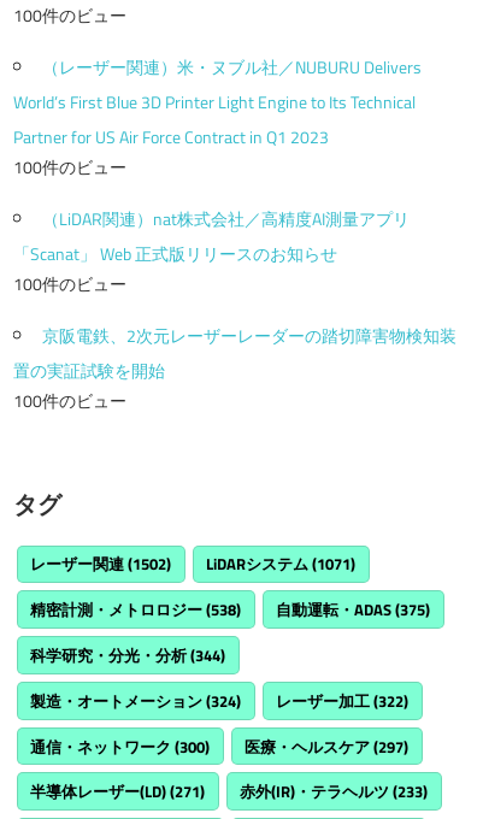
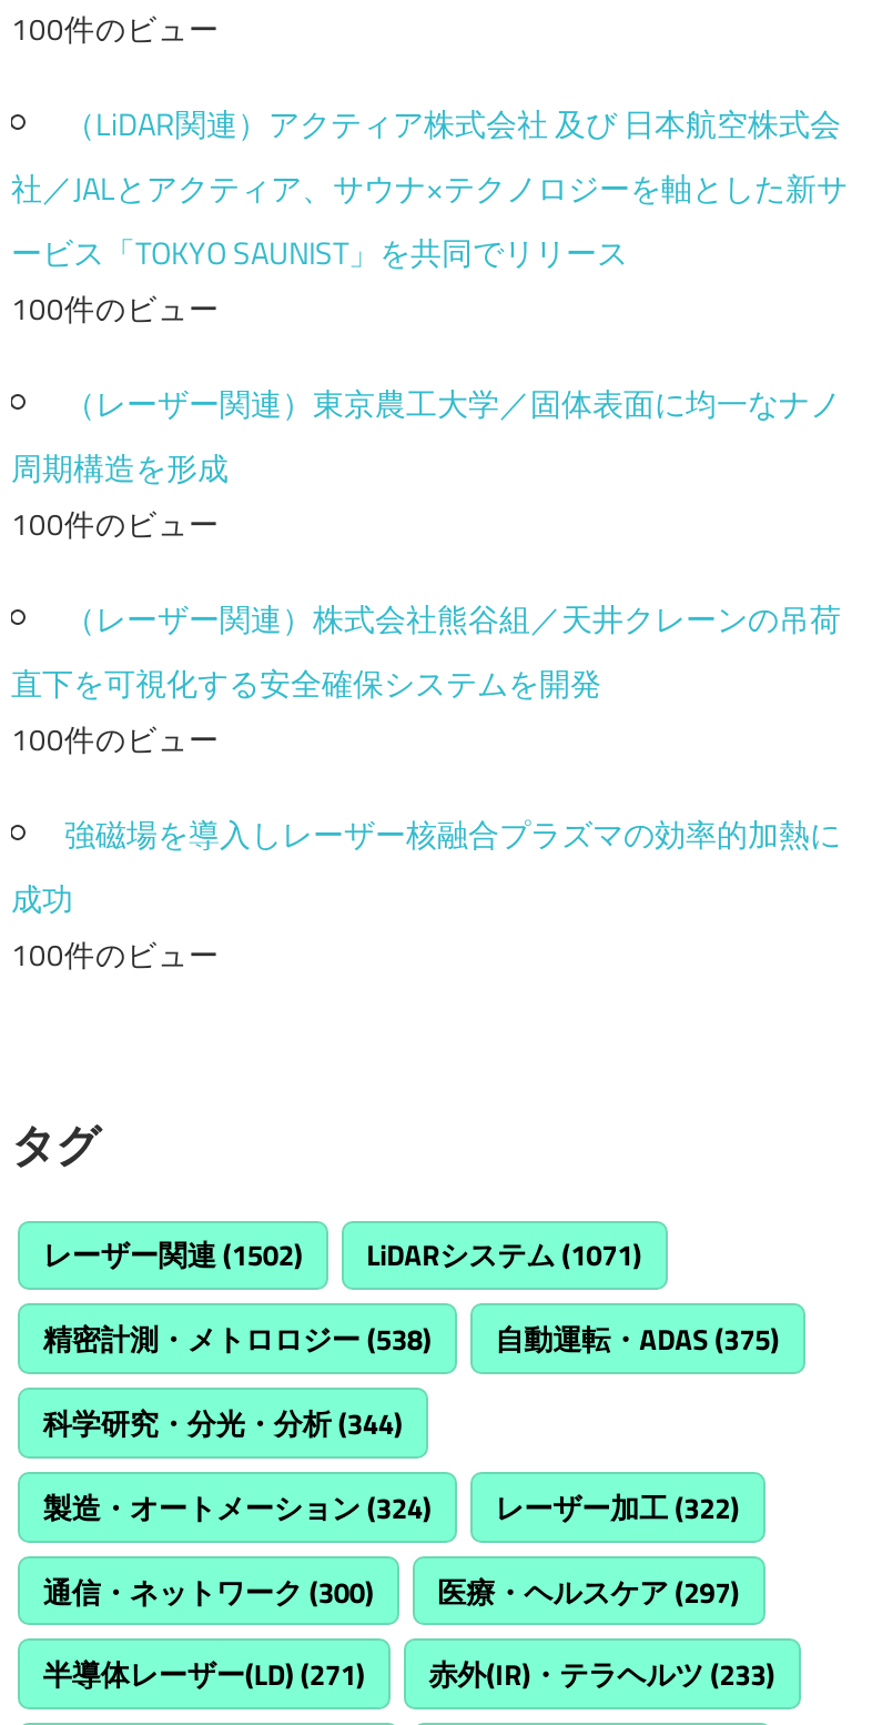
[13,54,422,149] （レーザー関連）米・ヌブル社／NUBURU Delivers | World’s First Blue 3D Printer Light Engine to Its Technical | Partner for US Air Force Contract in Q1 2023 -> [11,100,848,276] （LiDAR関連）アクティア株式会社 及び 日本航空株式会 | 社／JALとアクティア、サウナ×テクノロジーを軸とした新サ | ービス「TOKYO SAUNIST」を共同でリリース
[13,206,410,266] （LiDAR関連）nat株式会社／高精度AI測量アプリ | 「Scanat」 Web 正式版リリースのお知らせ -> [11,380,841,491] （レーザー関連）東京農工大学／固体表面に均一なナノ | 周期構造を形成
[13,323,457,383] 京阪電鉄、2次元レーザーレーダーの踏切障害物検知装 | 置の実証試験を開始 -> [11,595,841,922] （レーザー関連）株式会社熊谷組／天井クレーンの吊荷 | 直下を可視化する安全確保システムを開発 | 100件のビュー | 強磁場を導入しレーザー核融合プラズマの効率的加熱に | 成功

